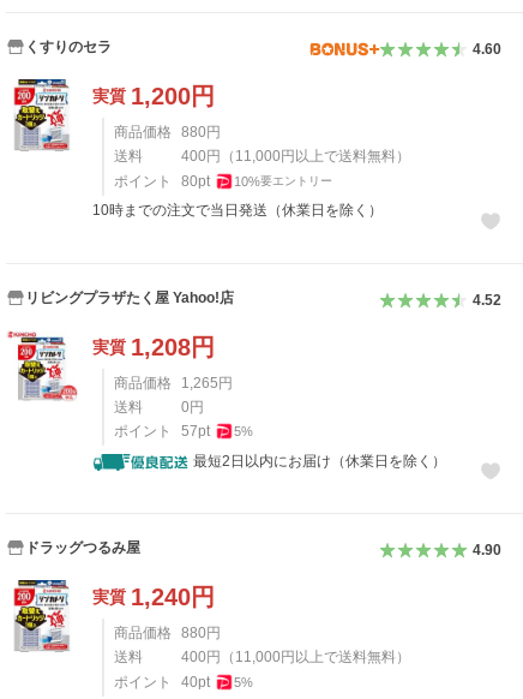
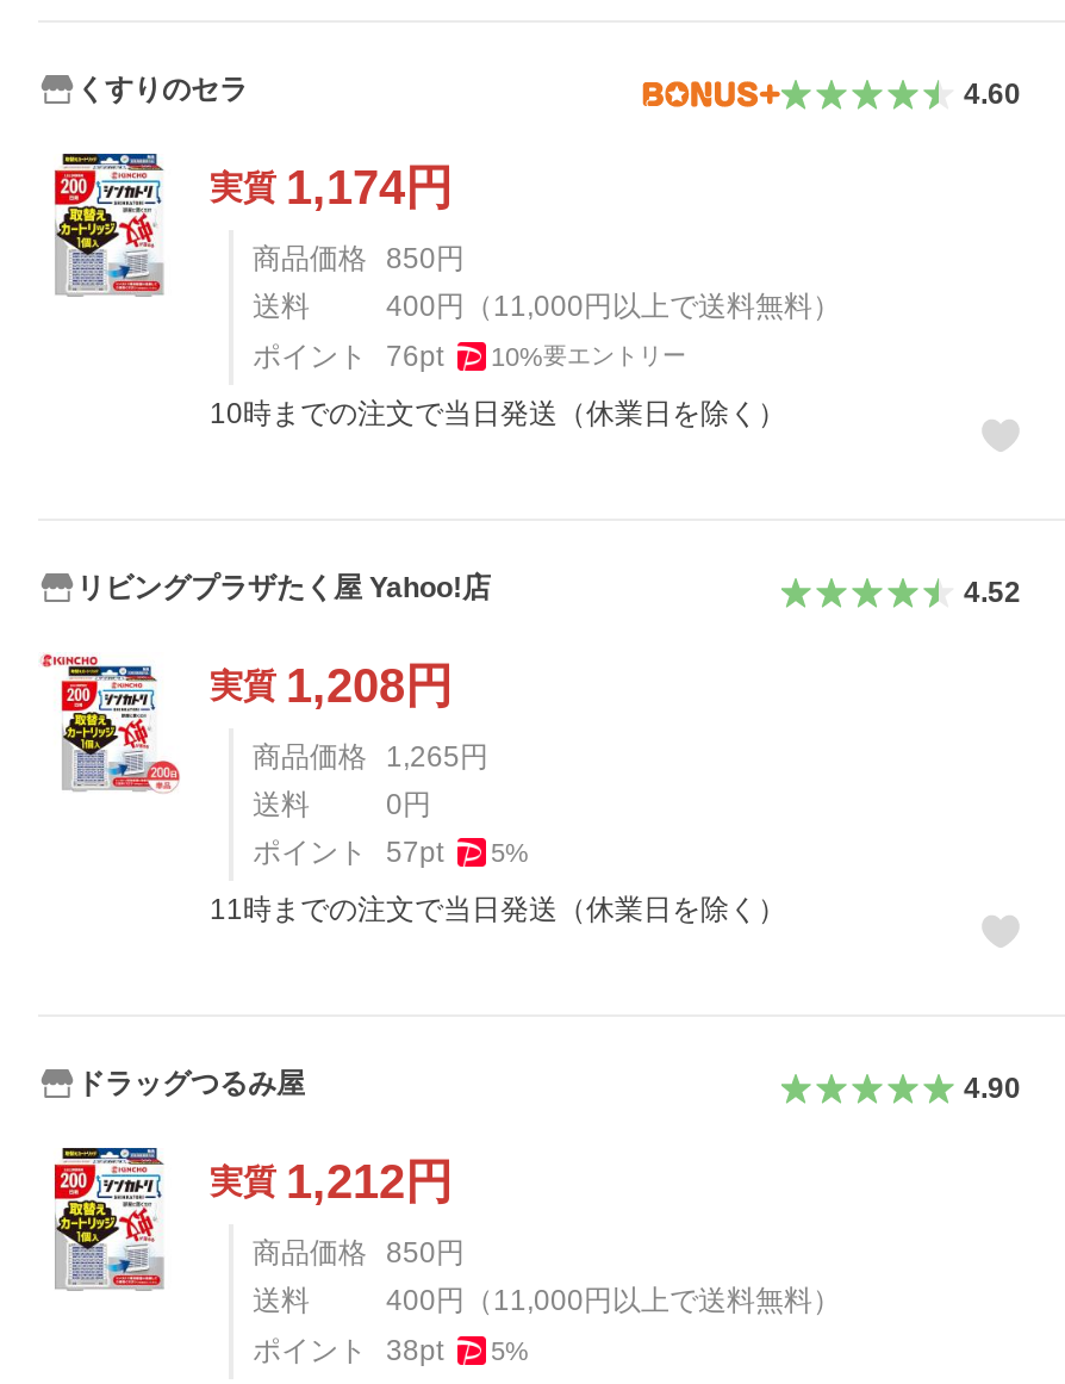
[92,83,215,109] 実質1,200円 -> [210,161,453,213] 実質1,174円
[114,124,221,141] 商品価格 880円 -> [253,242,465,275] 商品価格 850円
[114,173,332,190] ポイント 80pt 10%要エントリー -> [253,340,686,373] ポイント 76pt 10%要エントリー
[194,453,447,469] 最短2日以内にお届け（休業日を除く） -> [210,893,786,926] 11時までの注文で当日発送（休業日を除く）
[92,584,215,610] 実質1,240円 -> [210,1155,453,1208] 実質1,212円
[114,625,221,641] 商品価格 880円 -> [253,1236,465,1270] 商品価格 850円
[114,674,253,691] ポイント 40pt 5% -> [253,1334,529,1367] ポイント 38pt 5%

